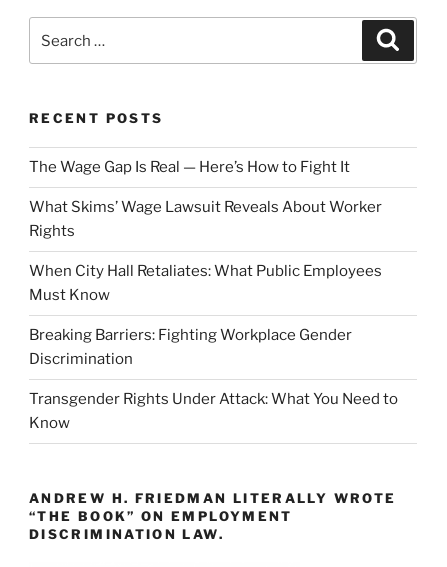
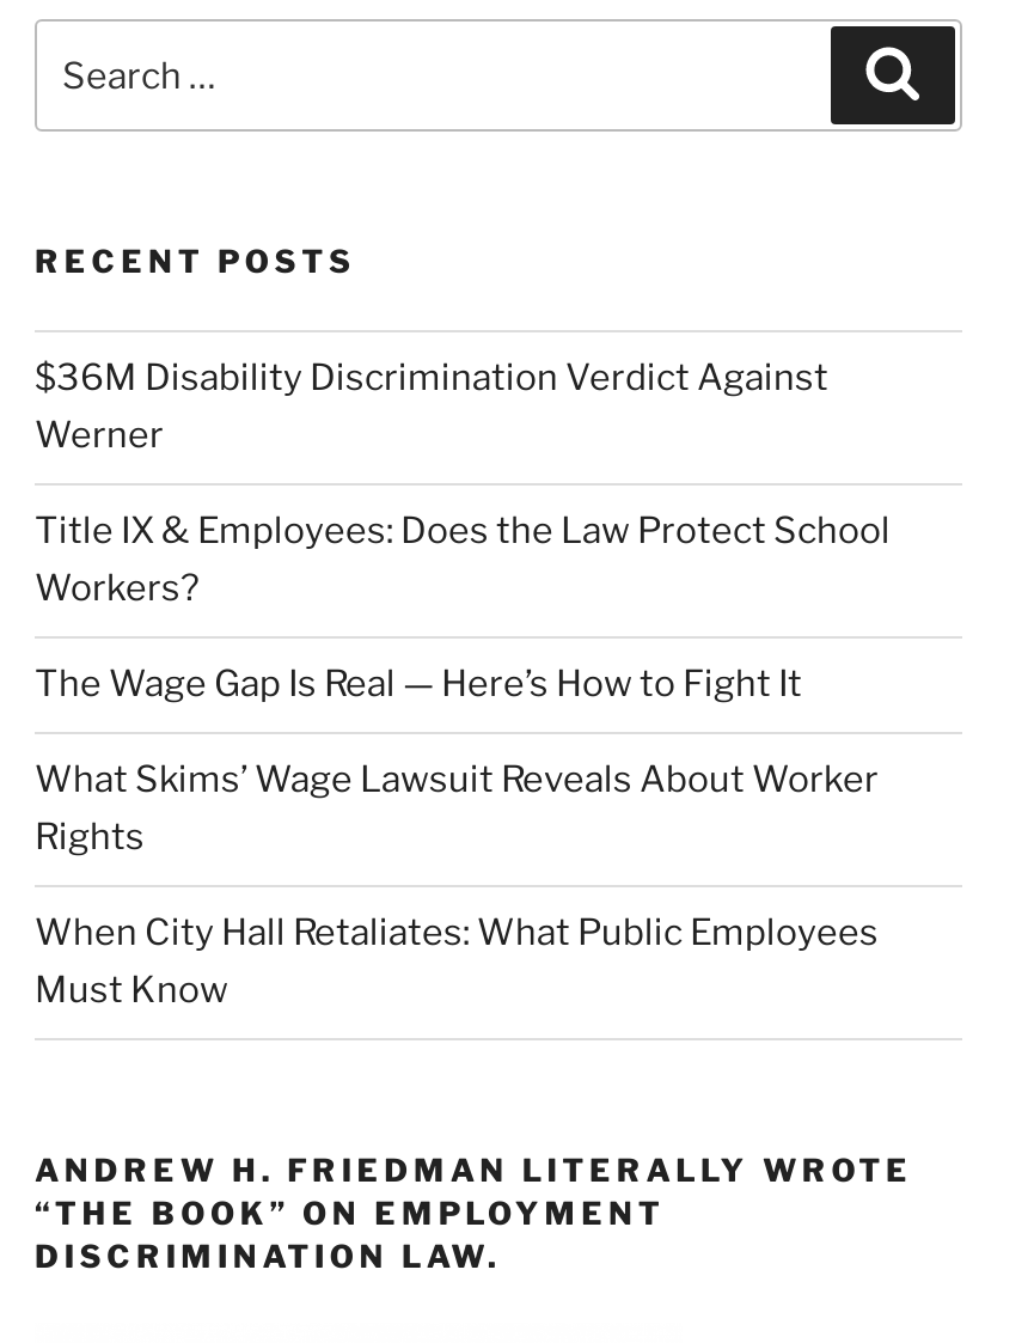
none -> [35,357,891,610] $36M Disability Discrimination Verdict Against | Werner | Title IX & Employees: Does the Law Protect School | Workers?
moved [29,158,382,304] -> [35,663,879,1012]: The Wage Gap Is Real — Here’s How to Fight It | What Skims’ Wage Lawsuit Reveals About Worker | Rights | When City Hall Retaliates: What Public Employees | Must Know
[29,326,398,432] Breaking Barriers: Fighting Workplace Gender | Discrimination | Transgender Rights Under Attack: What You Need to | Know -> none

